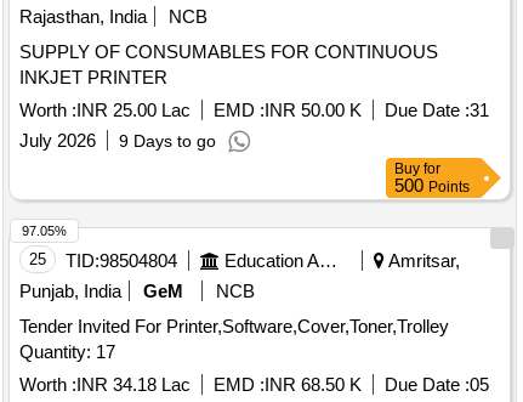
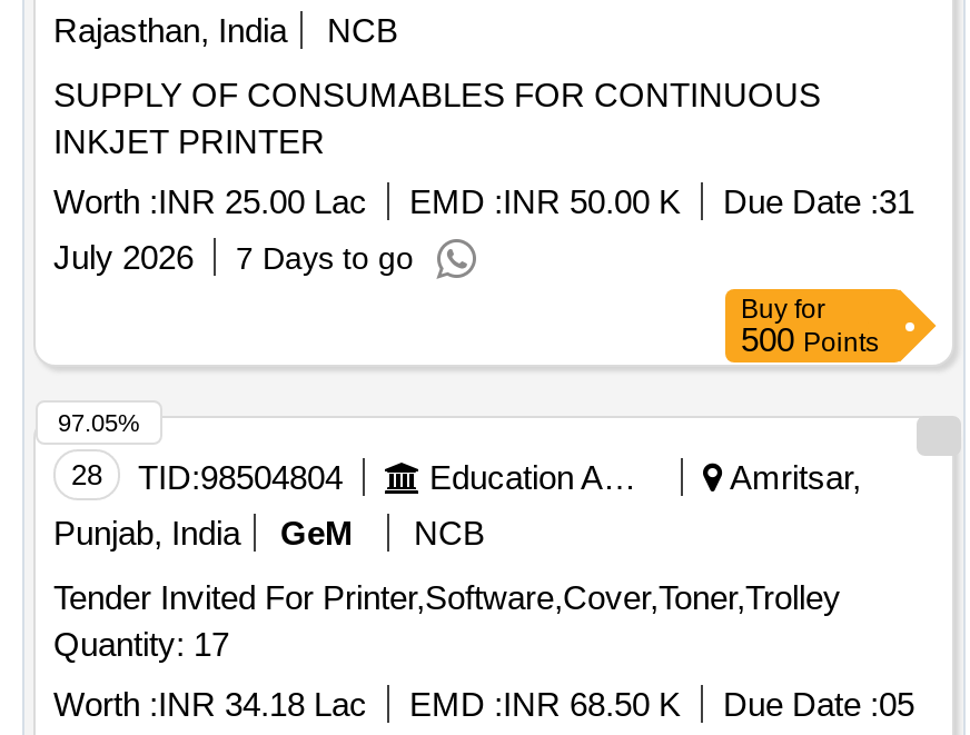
[19,130,216,151] July 2026 9 Days to go -> [53,238,414,276] July 2026 7 Days to go
[29,250,177,271] 25 TID:98504804 -> [71,459,343,496] 28 TID:98504804

